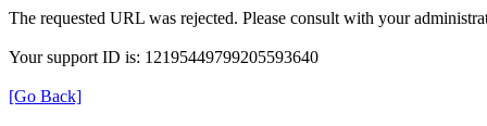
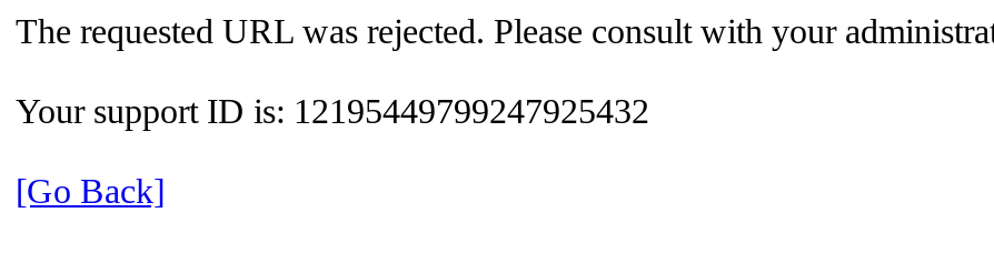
[9,48,319,66] Your support ID is: 12195449799205593640 -> [16,92,649,130] Your support ID is: 12195449799247925432

